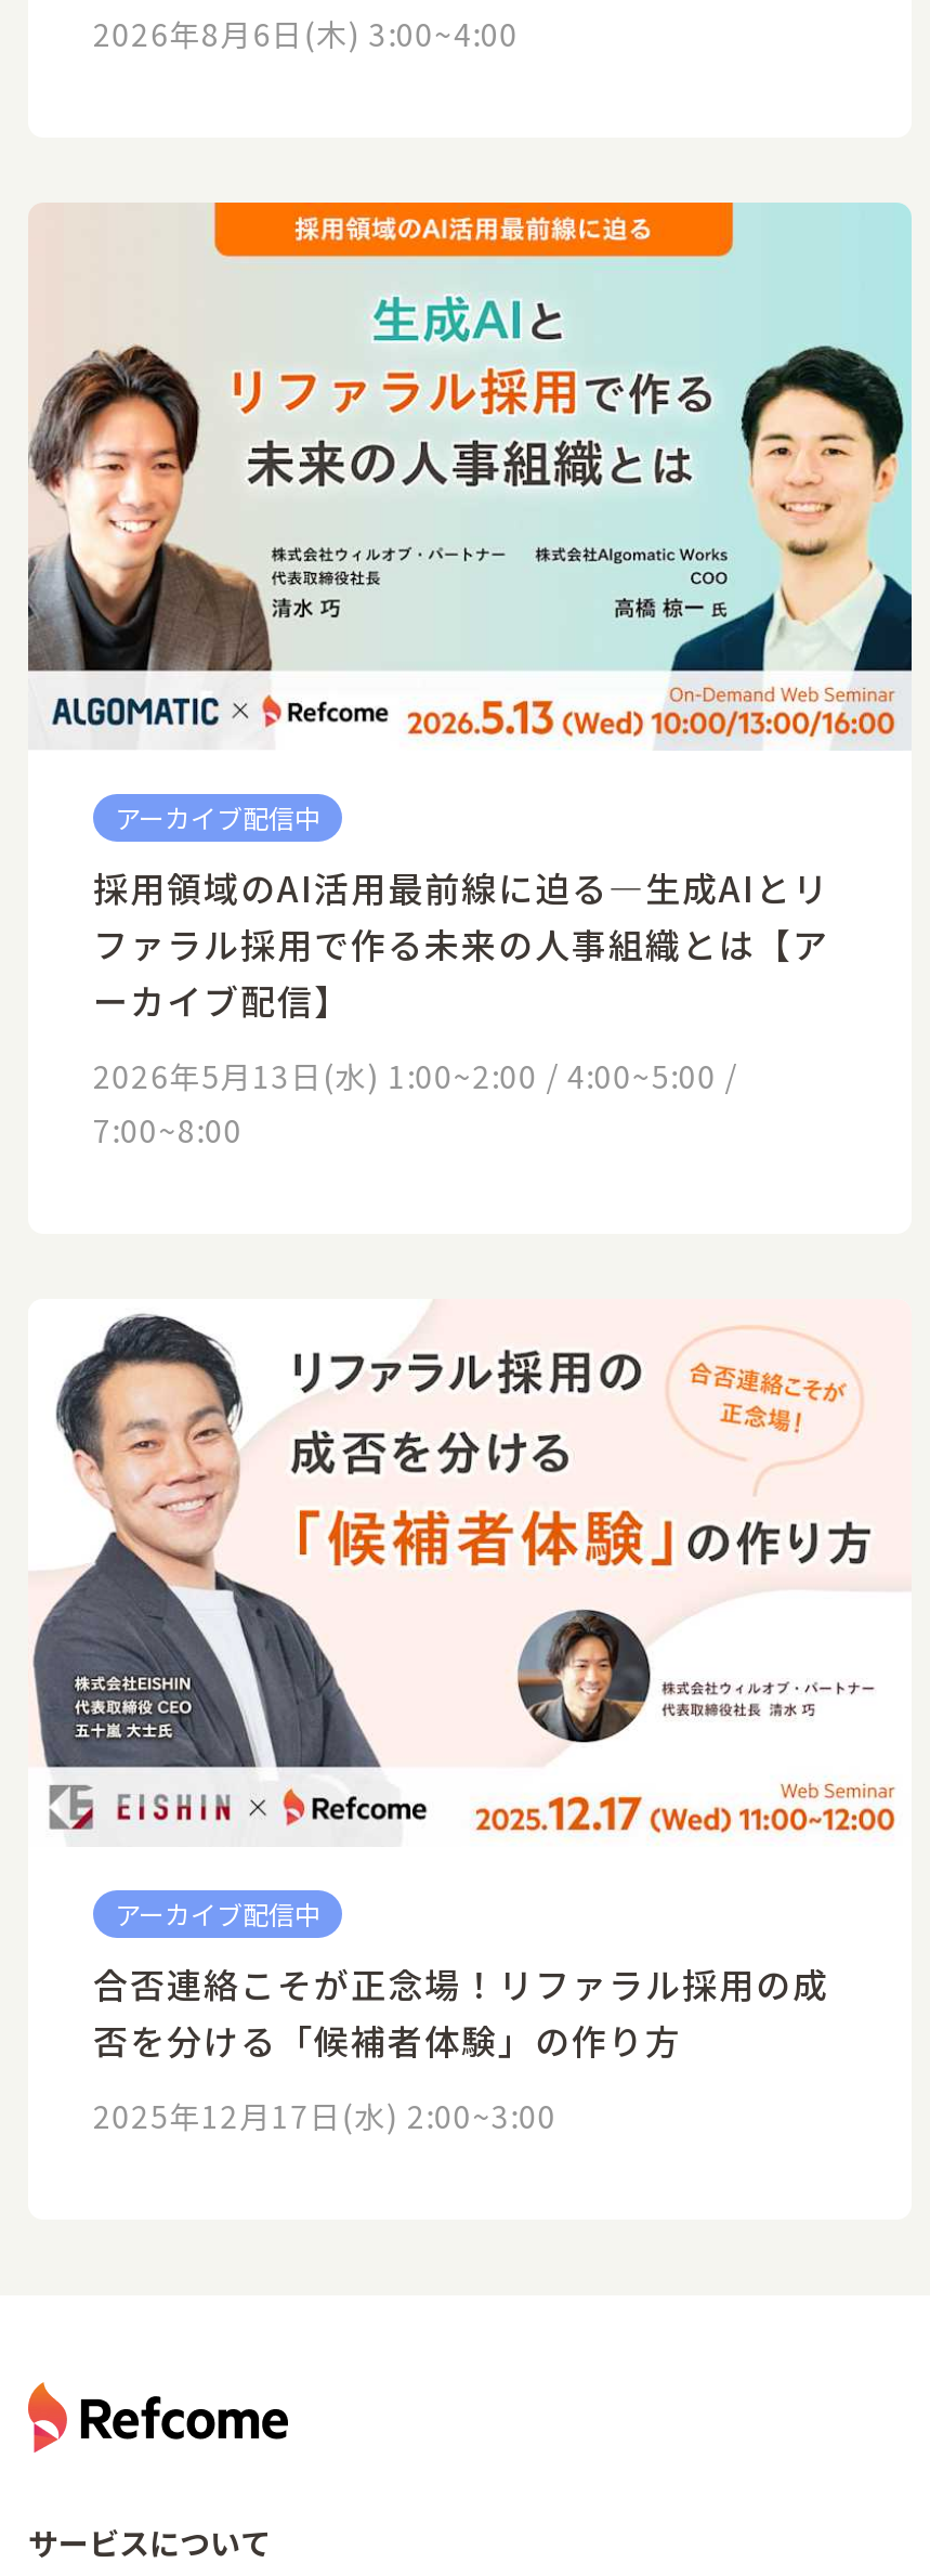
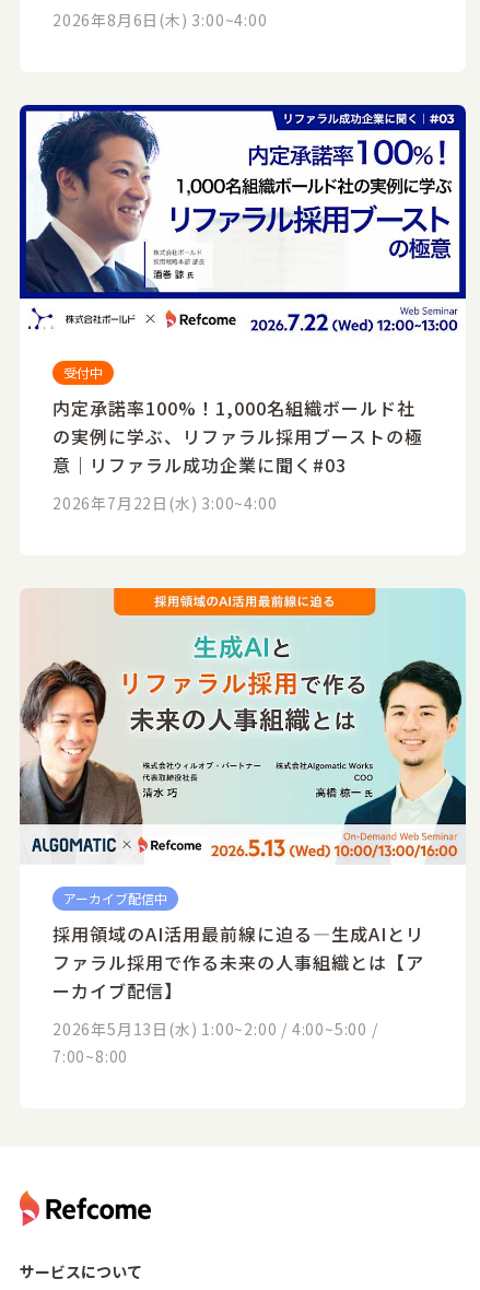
none -> [19,104,467,514] [image] | 受付中 | 内定承諾率100%！1,000名組織ボールド社 | の実例に学ぶ、リファラル採用ブーストの極 | 意｜リファラル成功企業に聞く#03 | 2026年7月22日(水) 3:00~4:00
moved [93,278,912,1151] -> [52,626,466,1067]: [image] | アーカイブ配信中 | 採用領域のAI活用最前線に迫る―生成AIとリ | ファラル採用で作る未来の人事組織とは【ア | ーカイブ配信】 | 2026年5月13日(水) 1:00~2:00 / 4:00~5:00 / | 7:00~8:00
[30,1314,896,2138] [image] | アーカイブ配信中 | 合否連絡こそが正念場！リファラル採用の成 | 否を分ける「候補者体験」の作り方 | 2025年12月17日(水) 2:00~3:00 -> none

